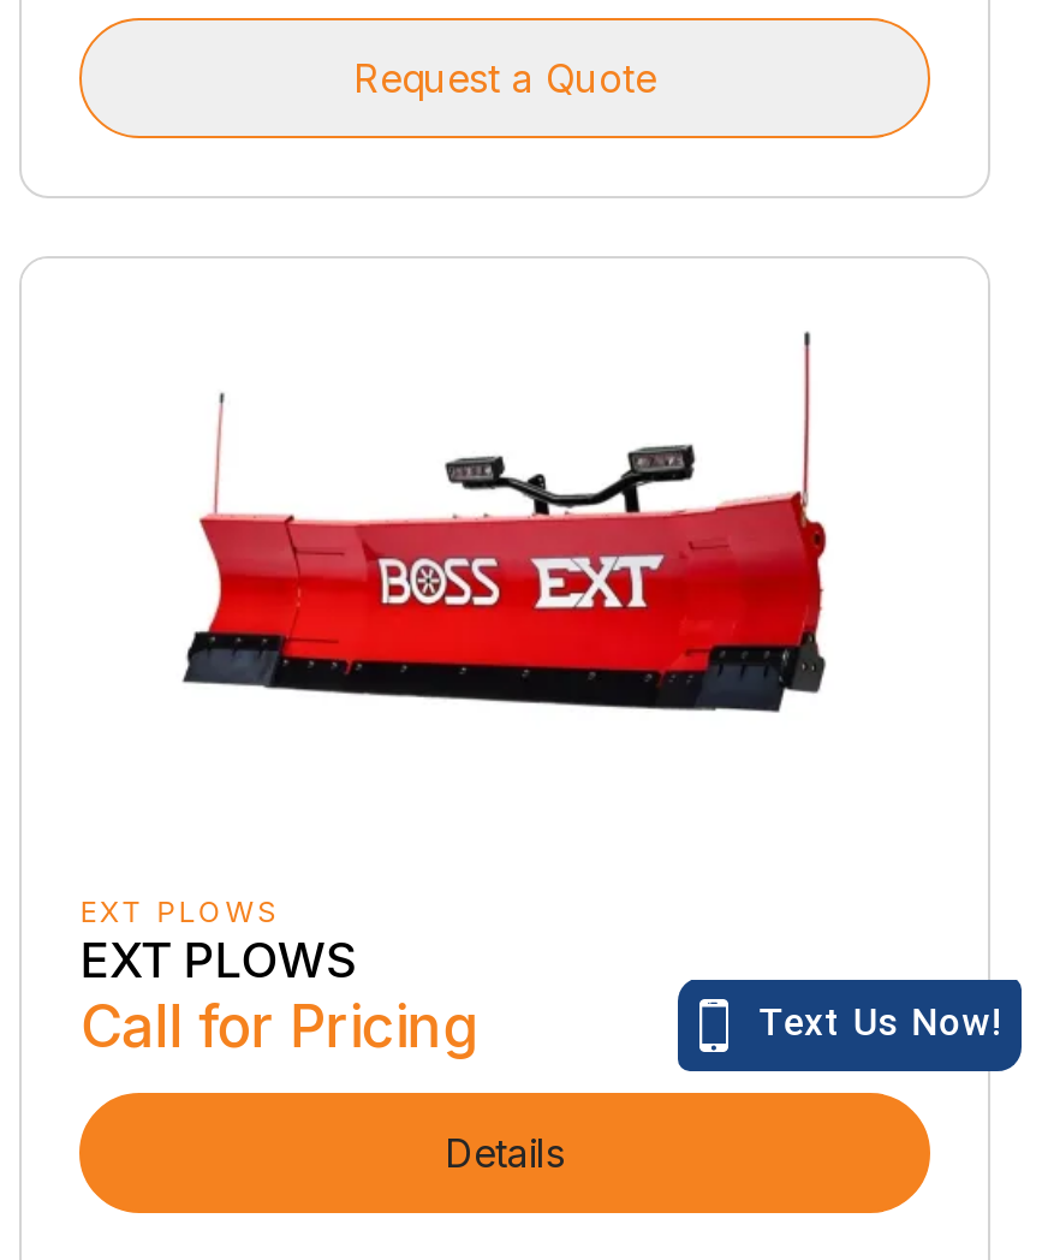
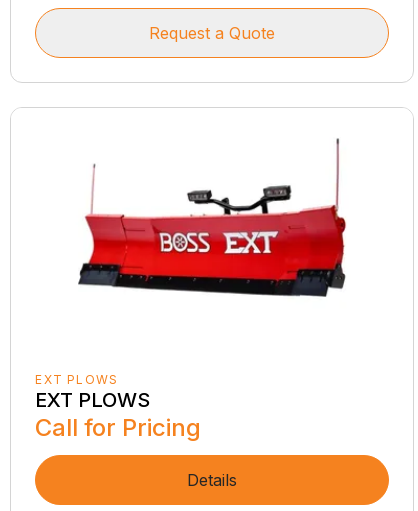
[675,976,1024,1072] [image] -> none

